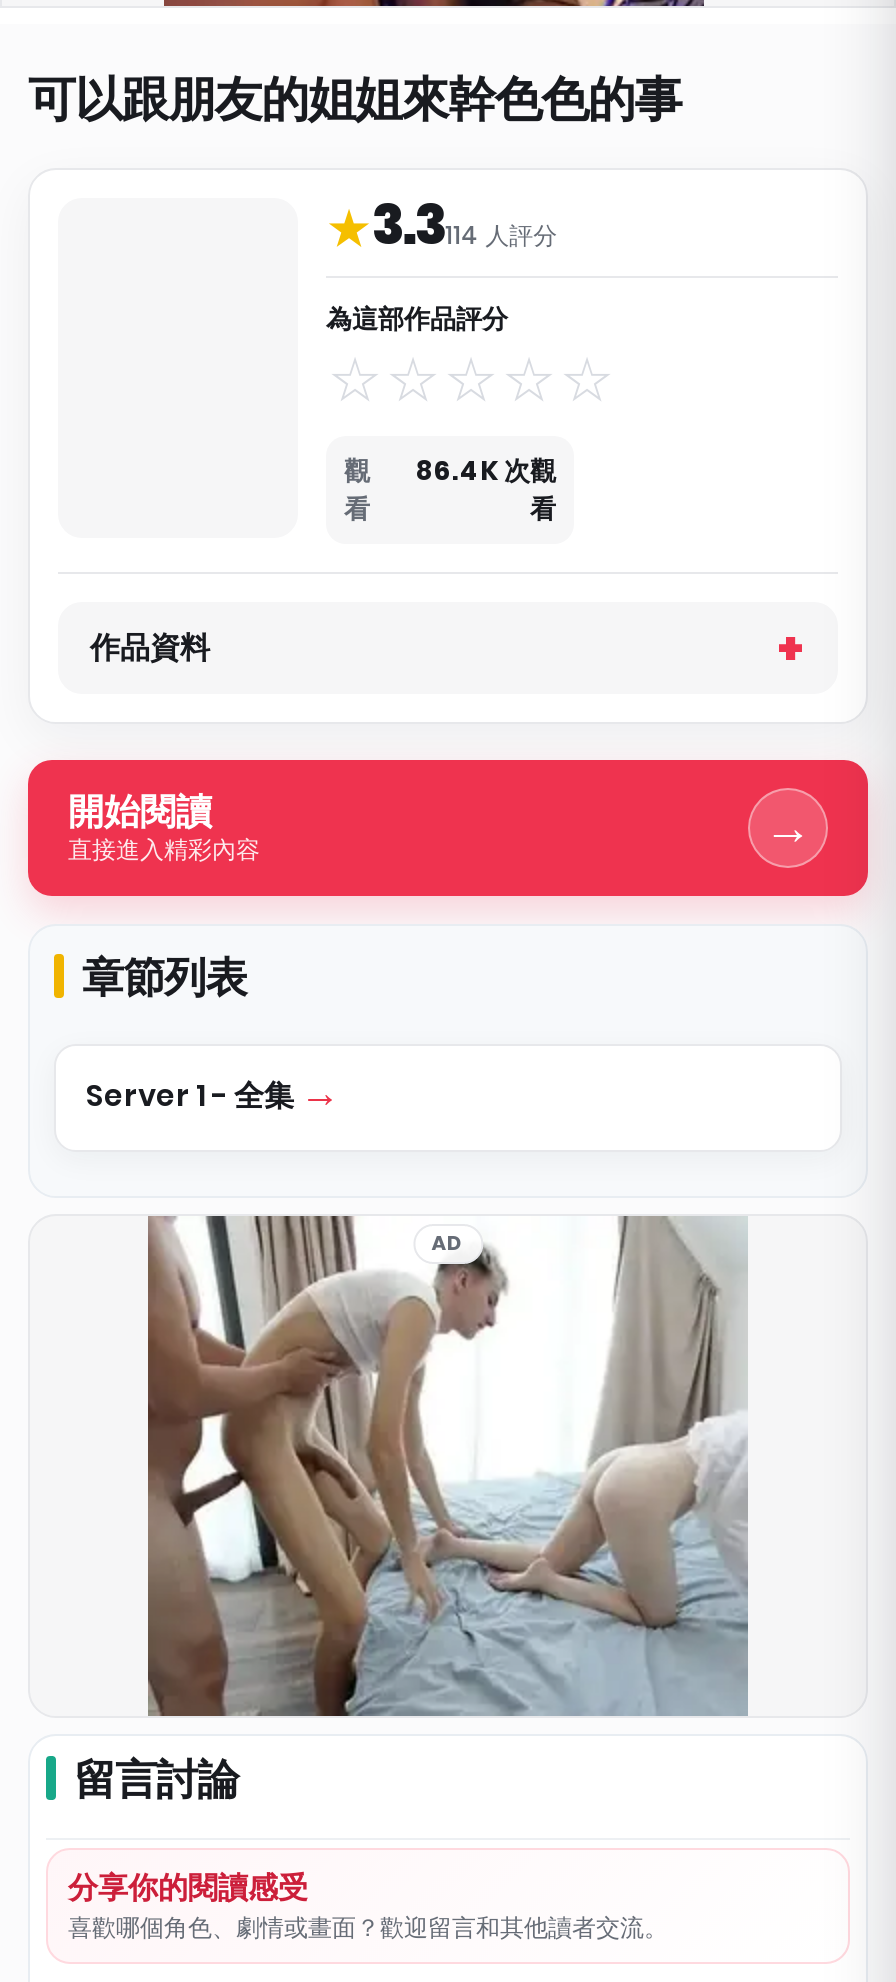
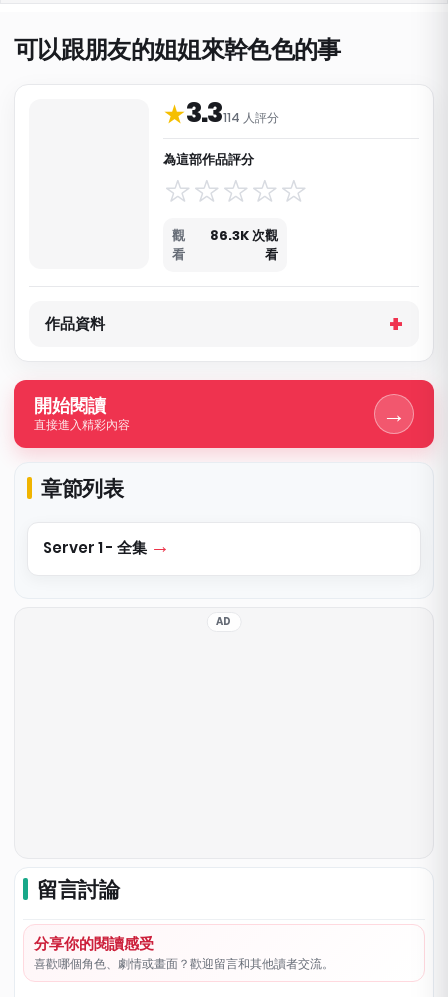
[344,452,556,490] 觀 86.4K 次觀 -> [172,226,278,245] 觀 86.3K 次觀
[146,1214,750,1718] [image] -> none

